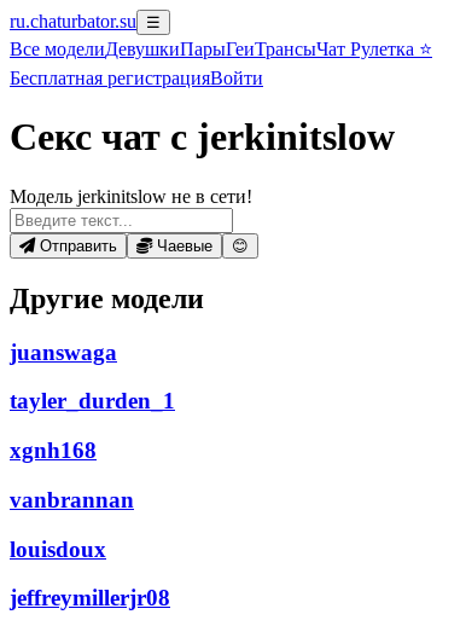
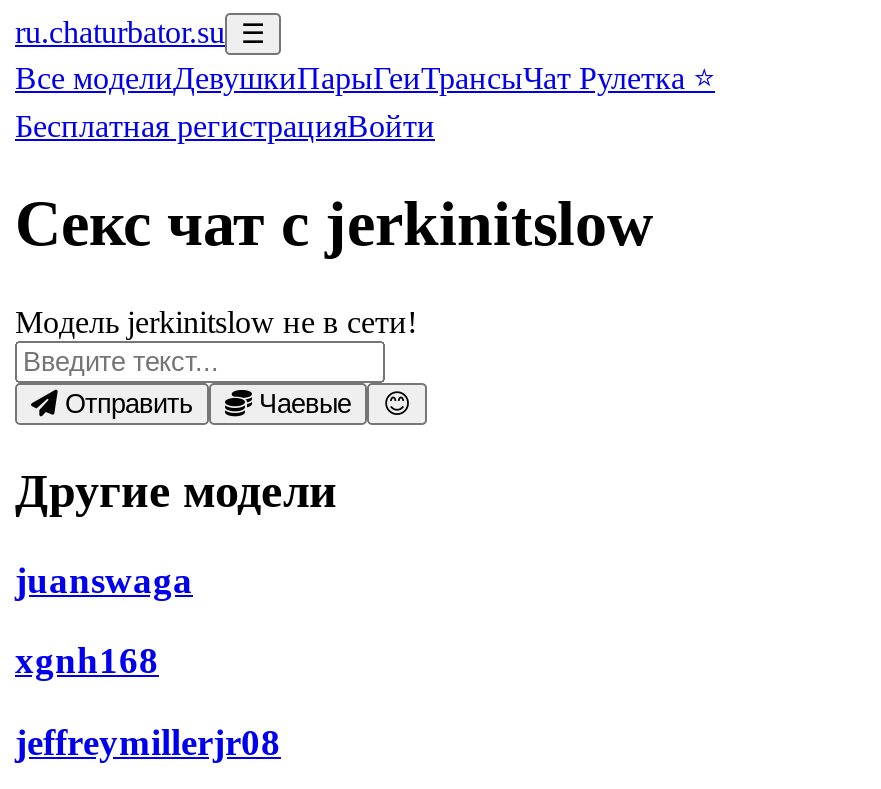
[10,388,175,414] tayler_durden_1 -> none
[10,487,134,561] vanbrannan | louisdoux -> none

